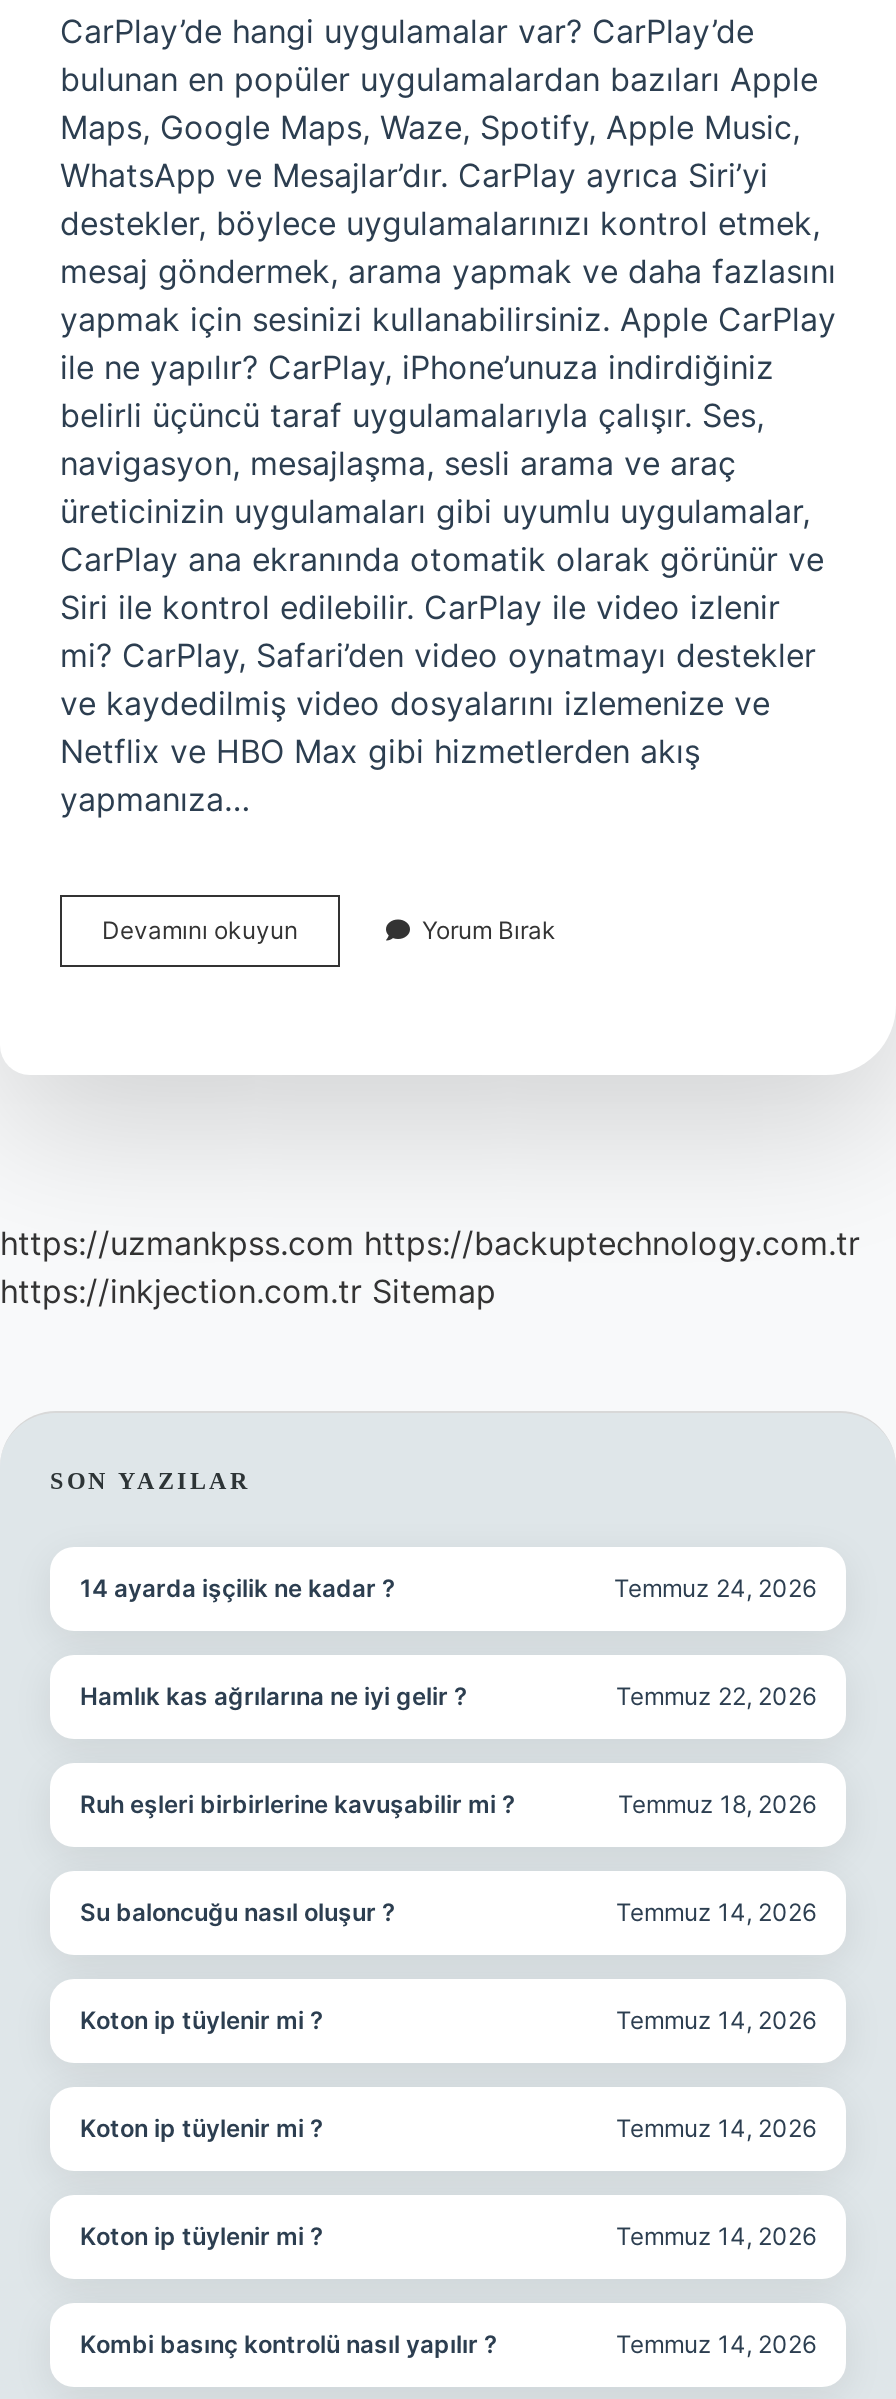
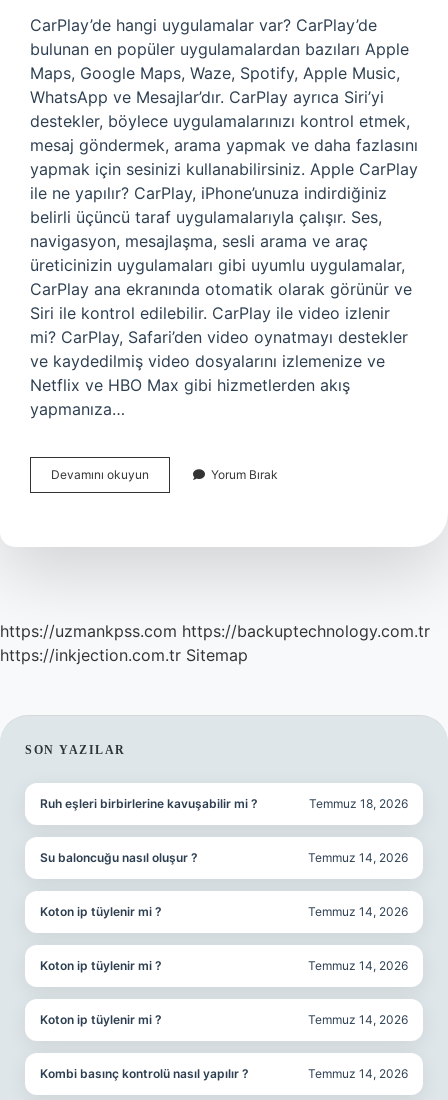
[80,1573,816,1603] 14 ayarda işçilik ne kadar ? | Temmuz 24, 2026 -> none
[80,1681,816,1711] Hamlık kas ağrılarına ne iyi gelir ? | Temmuz 22, 2026 -> none

